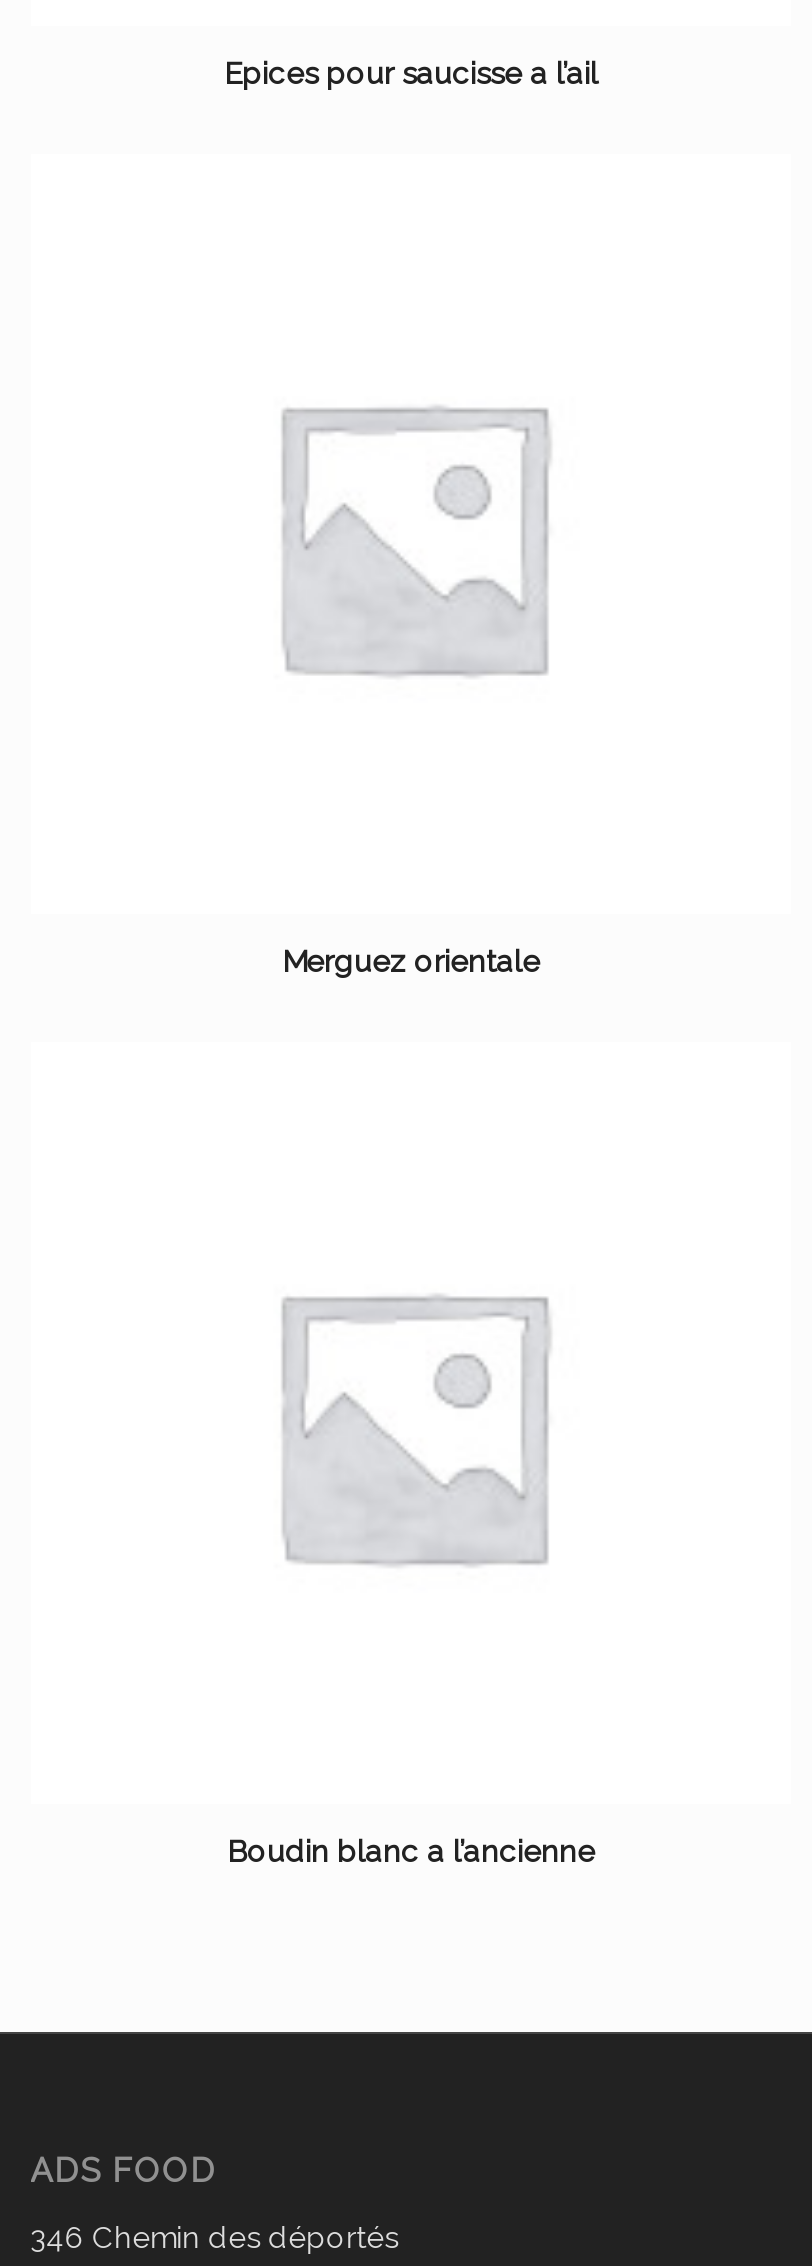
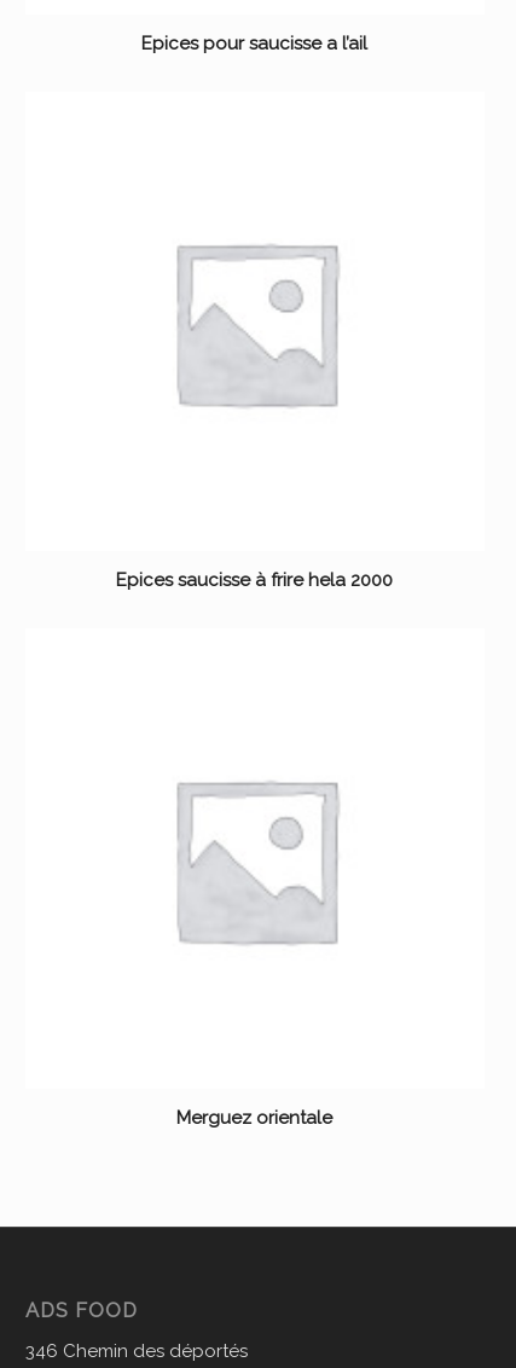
none -> [117,570,393,591] Epices saucisse à frire hela 2000
moved [282,945,540,981] -> [177,1107,333,1129]: Merguez orientale
[227,1834,595,1870] Boudin blanc a l’ancienne -> none

